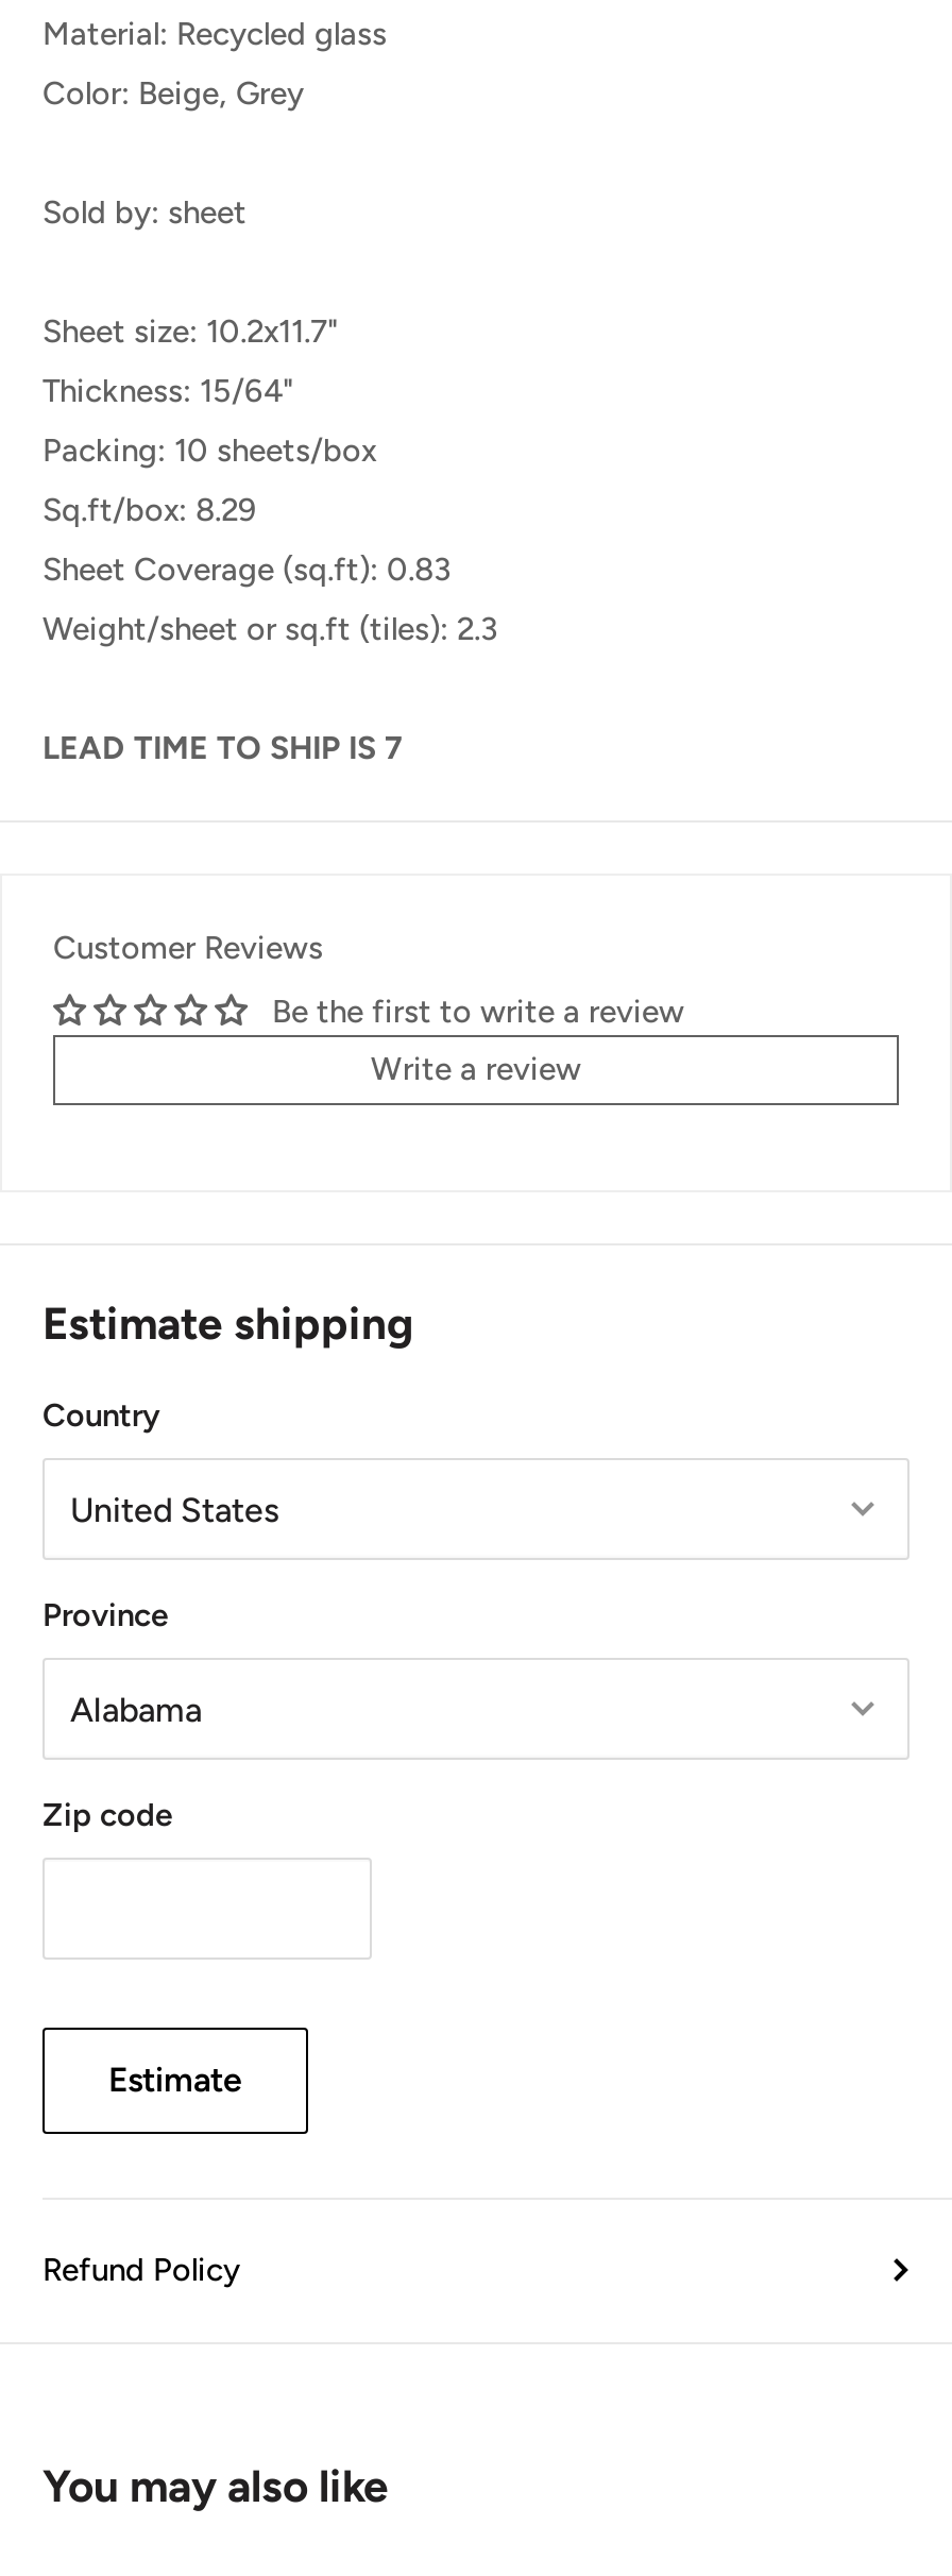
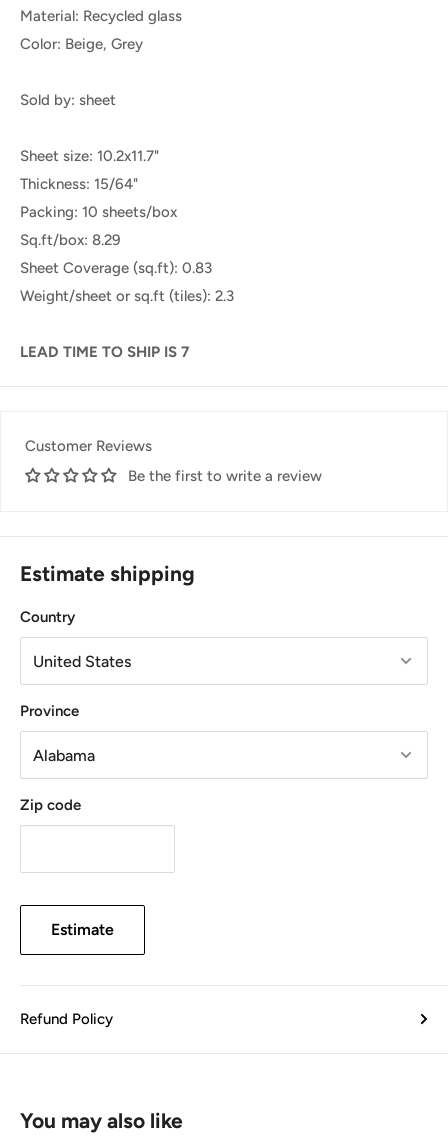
[371,1049,581,1088] Write a review -> none

